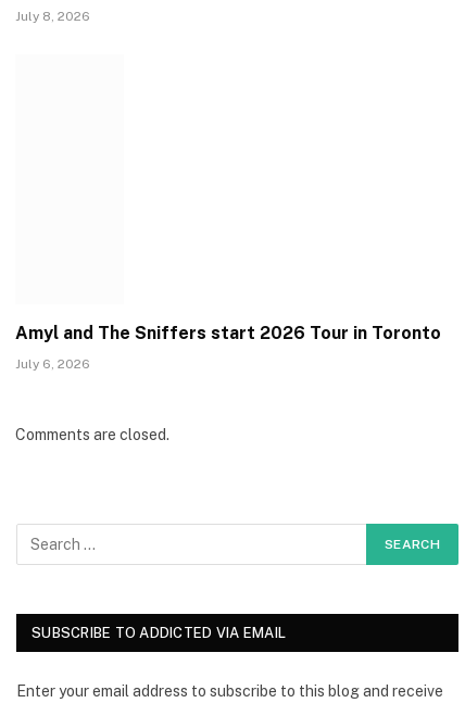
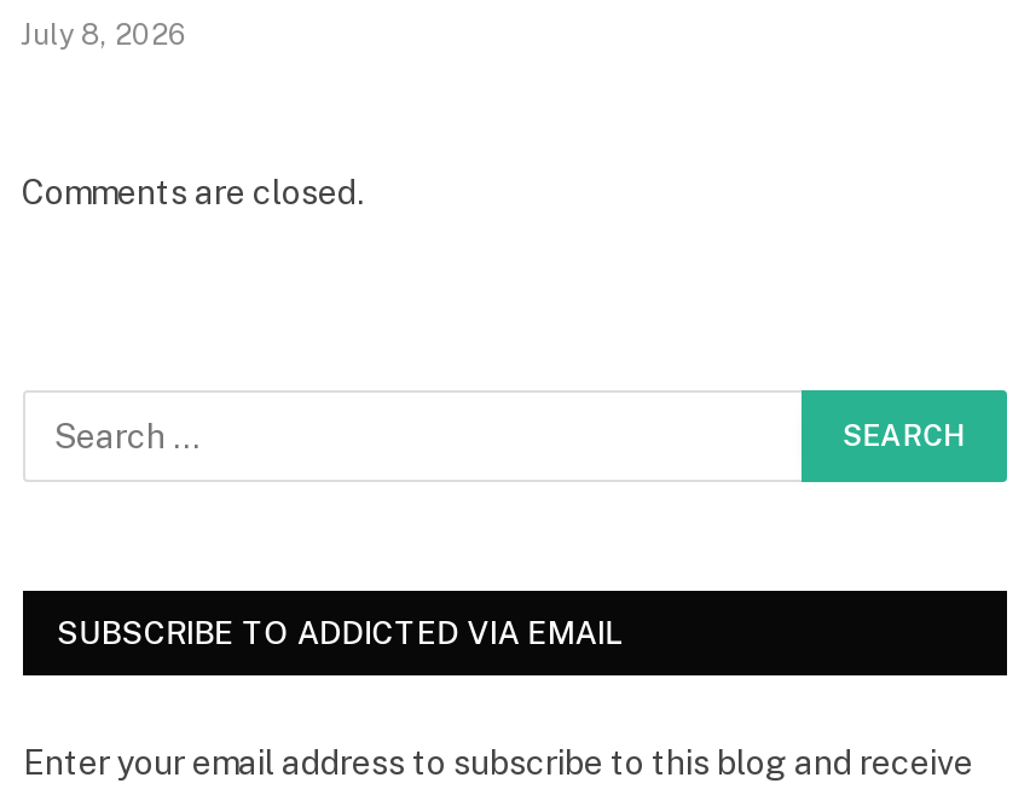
[15,323,441,372] Amyl and The Sniffers start 2026 Tour in Toronto | July 6, 2026 -> none

